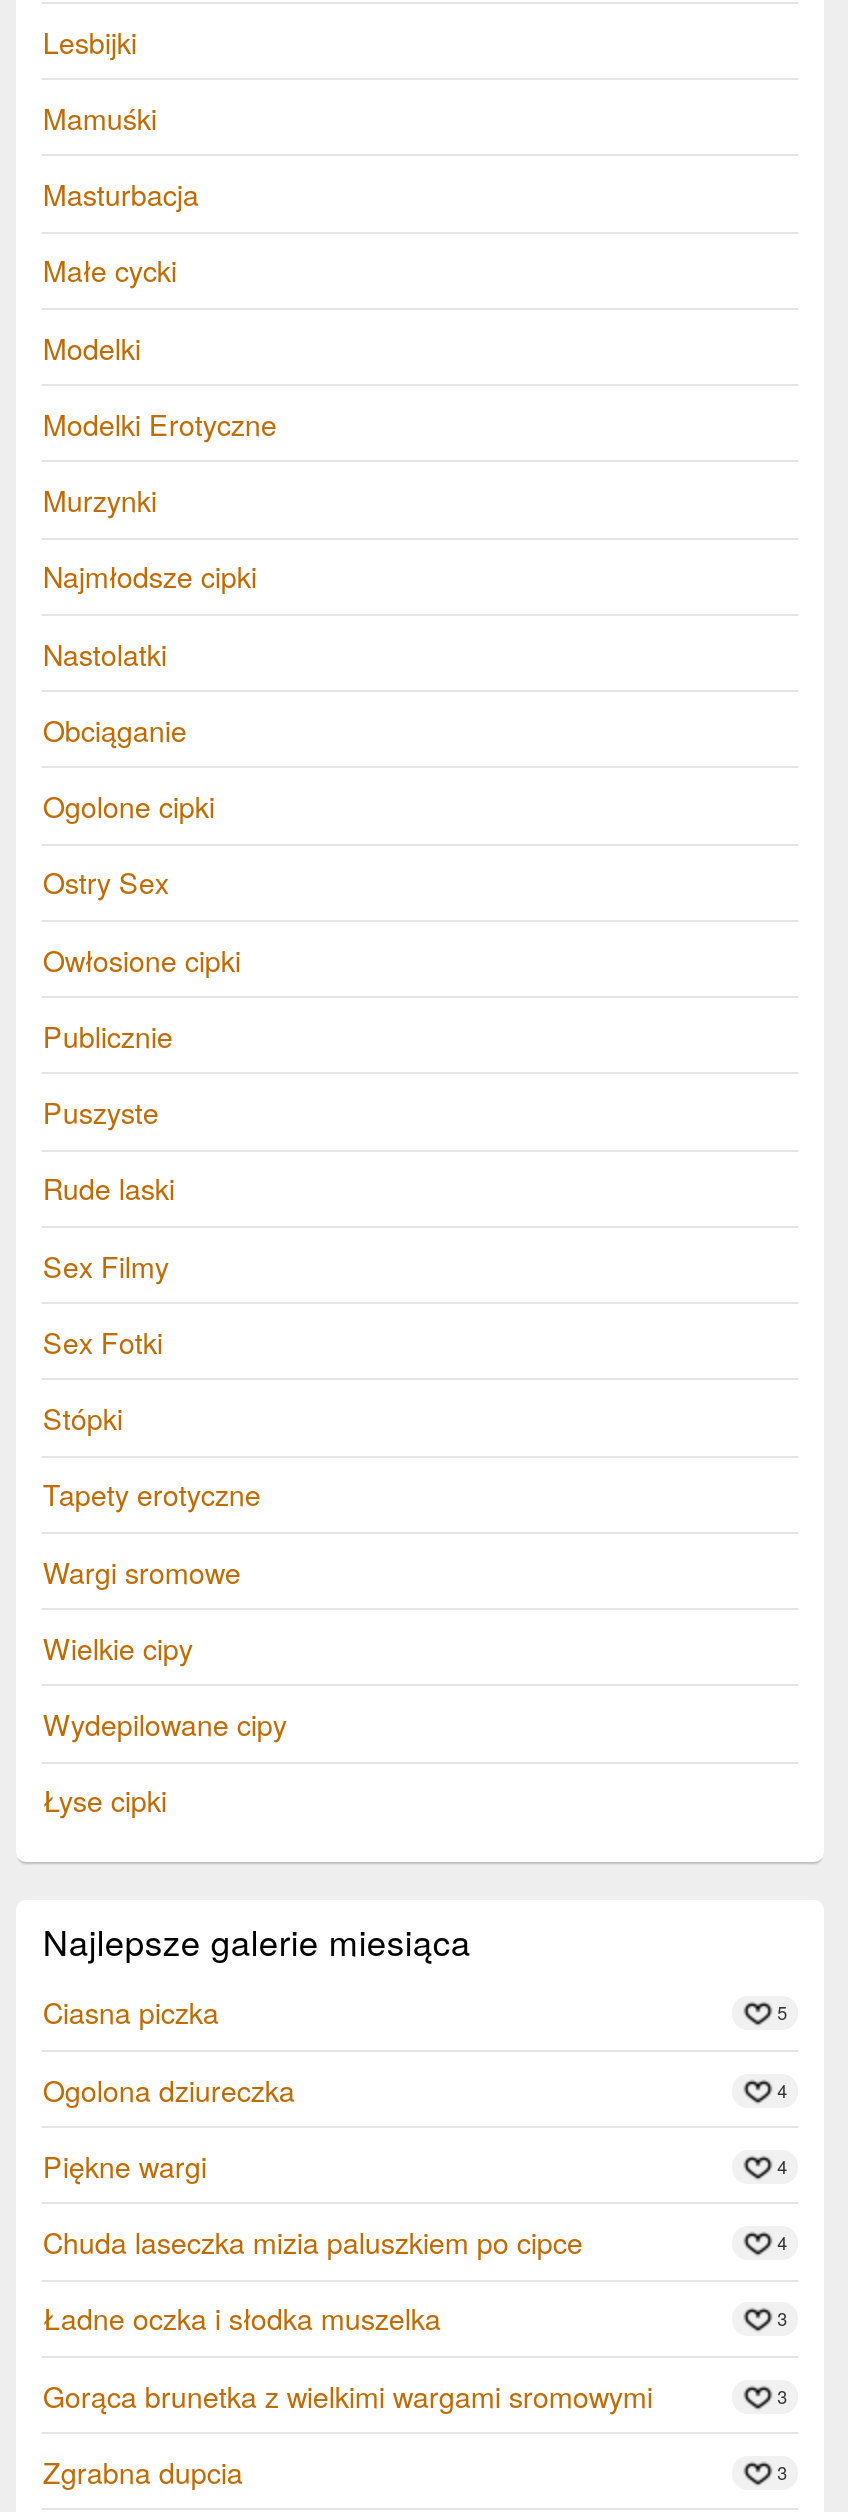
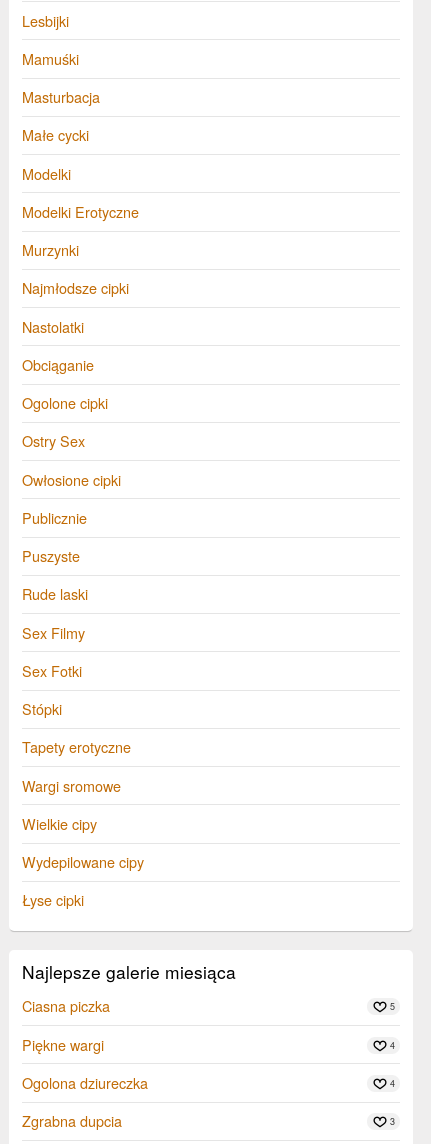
moved [43,2067,295,2109] -> [22,1072,148,1093]: Ogolona dziureczka
[777,2077,787,2103] 4 -> none
[43,2220,583,2262] Chuda laseczka mizia paluszkiem po cipce -> none
[43,2297,787,2415] Ładne oczka i słodka muszelka | 3 | Gorąca brunetka z wielkimi wargami sromowymi | 3 -> none

